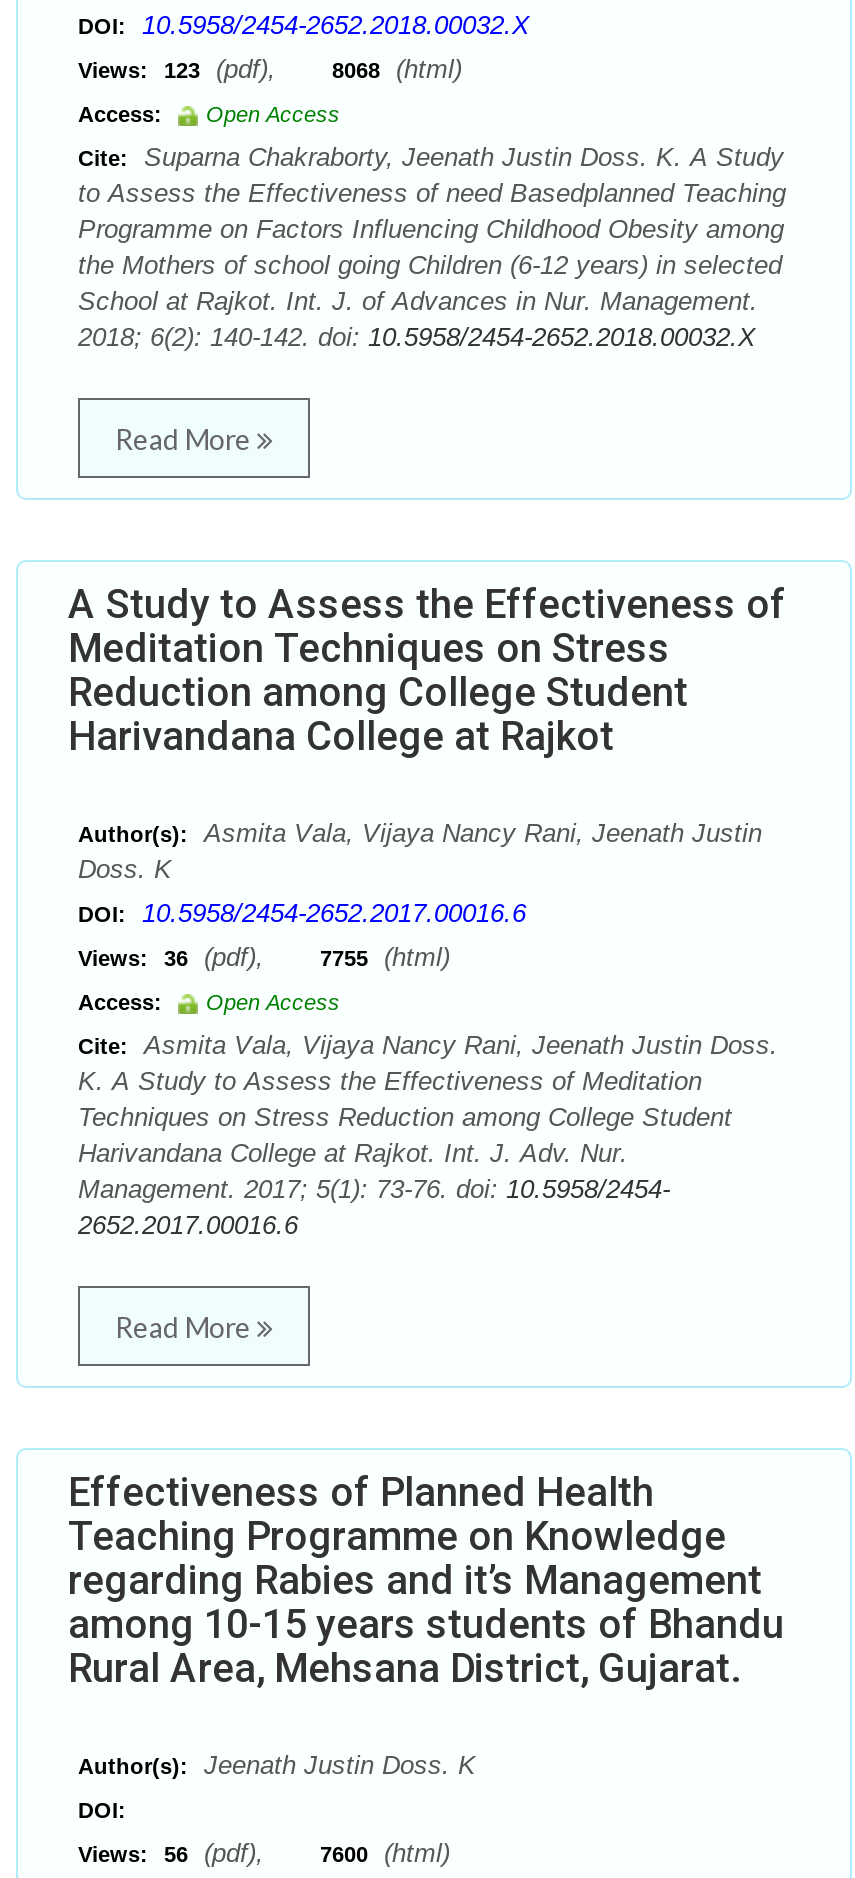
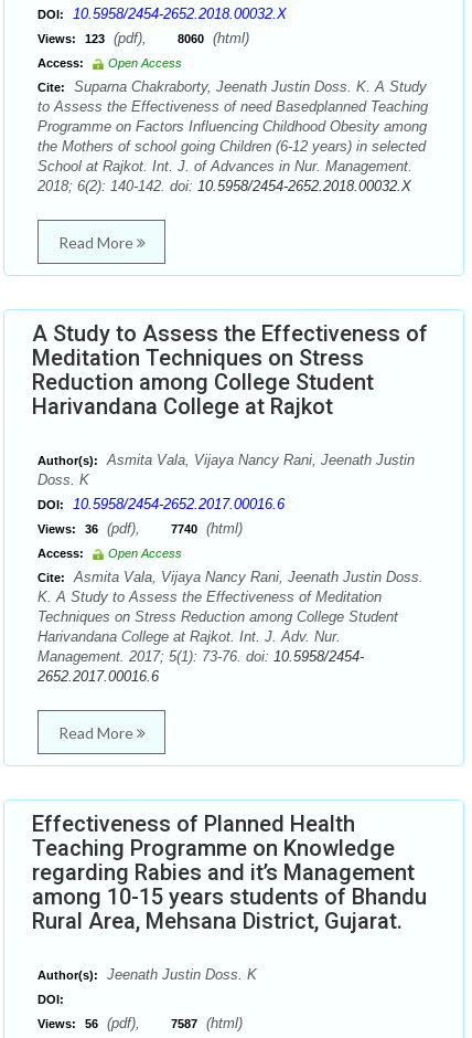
[78,54,462,84] Views: 123 (pdf), 8068 (html) -> [37,30,249,46] Views: 123 (pdf), 8060 (html)
[78,942,450,972] Views: 36 (pdf), 7755 (html) -> [37,520,243,537] Views: 36 (pdf), 7740 (html)
[78,1838,450,1868] Views: 56 (pdf), 7600 (html) -> [37,1015,243,1031] Views: 56 (pdf), 7587 (html)

